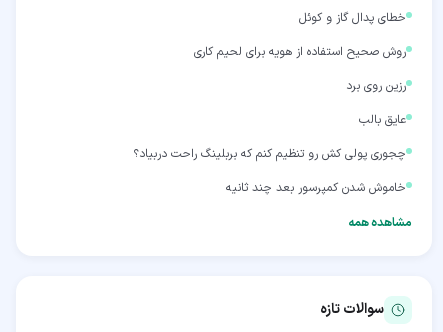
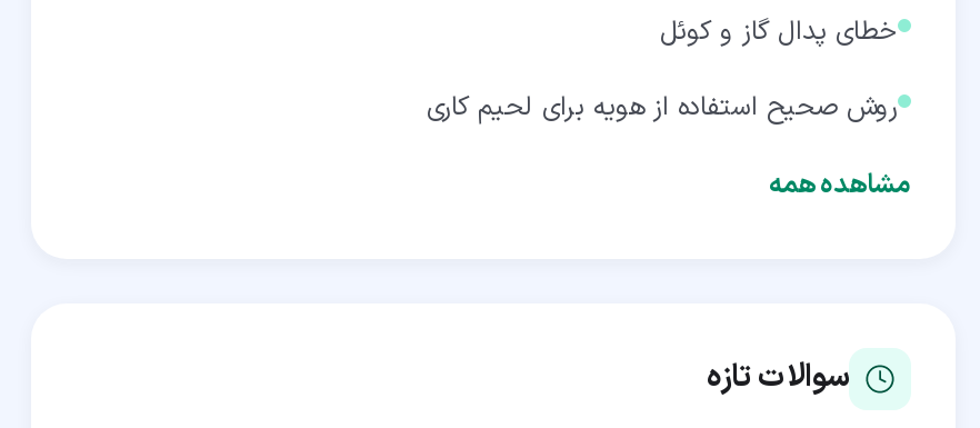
[133,77,406,197] رزین روی برد | عایق بالب | چجوری پولی کش رو تنظیم کنم که بربلینگ راحت دربیاد؟ | خاموش شدن کمپرسور بعد چند ثانیه -> none

